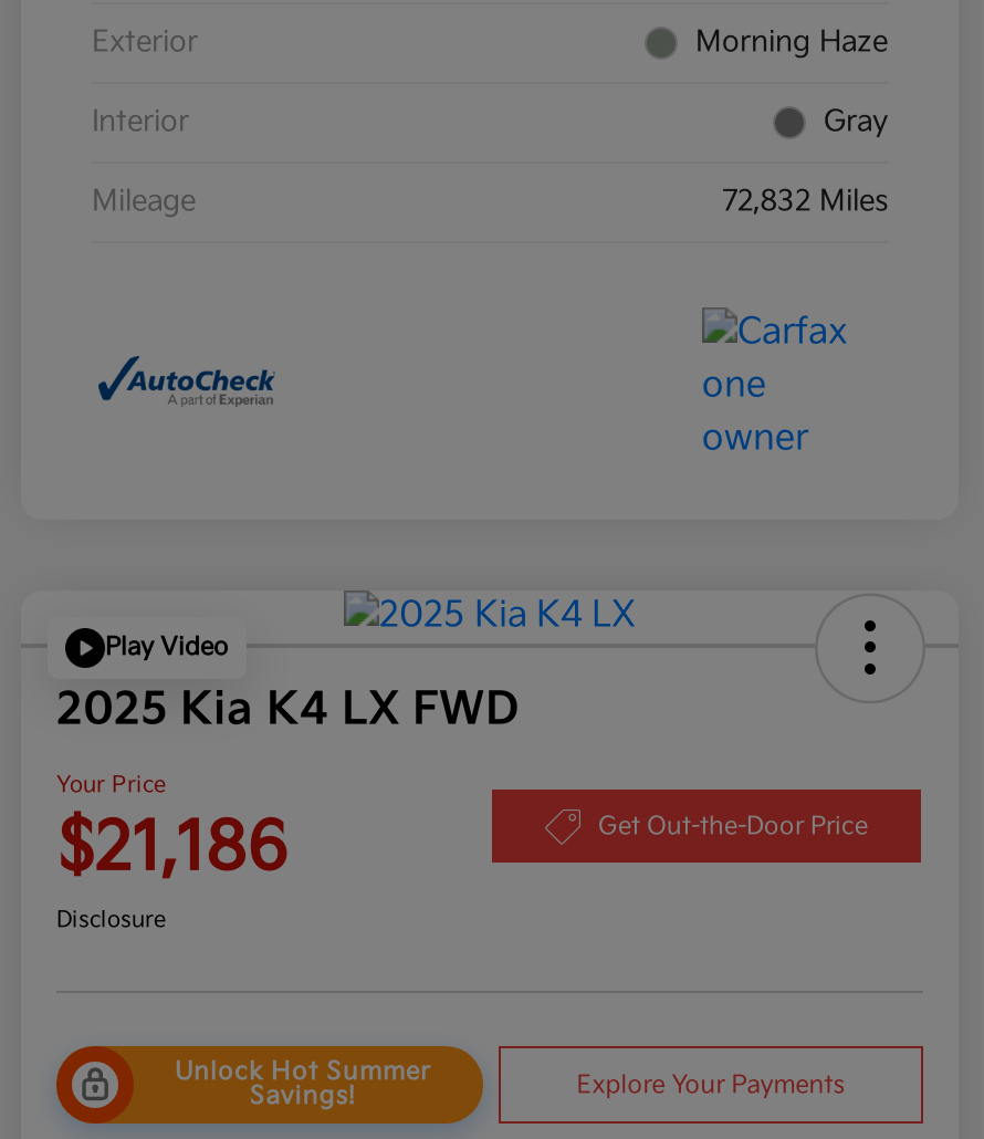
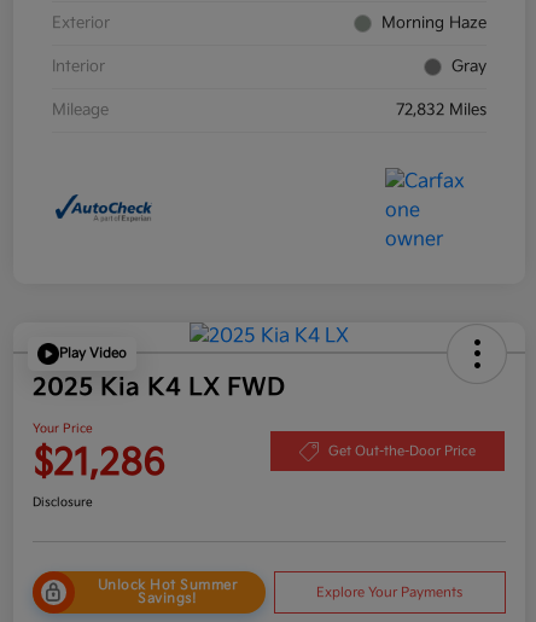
[56,809,289,889] $21,186 -> [33,442,165,485] $21,286

